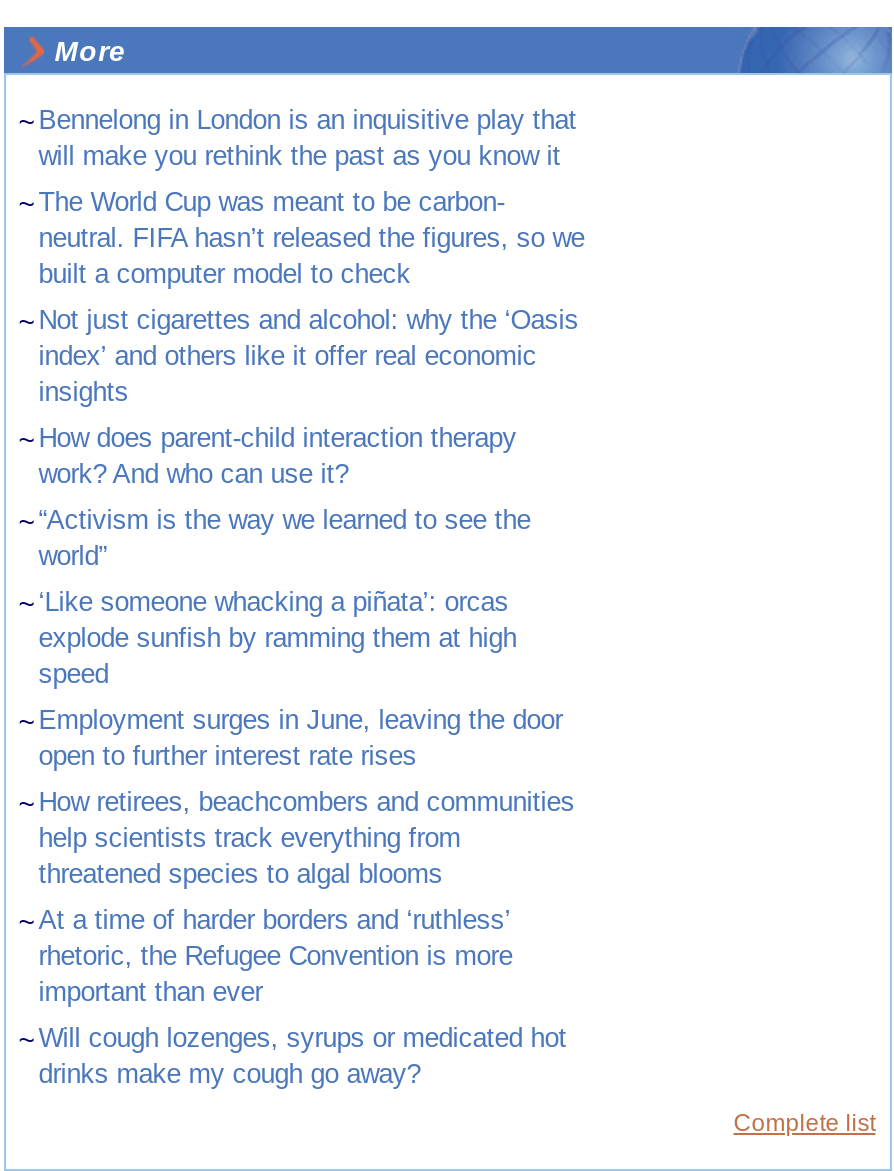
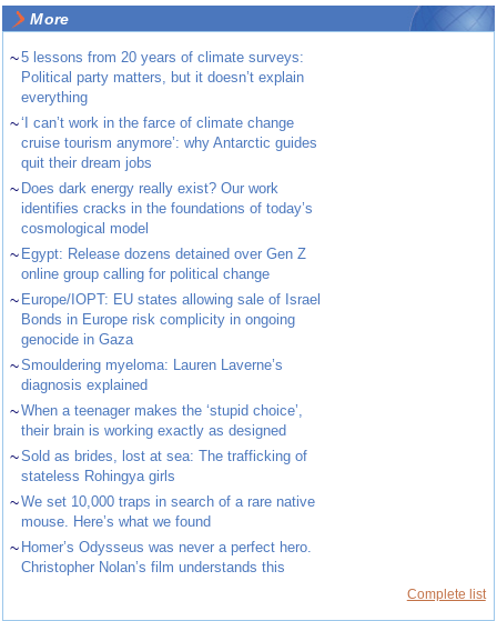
[18,106,576,172] ~ Bennelong in London is an inquisitive play that | will make you rethink the past as you know it -> [10,49,304,106] ~ 5 lessons from 20 years of climate surveys: | Political party matters, but it doesn’t explain | everything
[18,188,584,290] ~ The World Cup was meant to be carbon- | neutral. FIFA hasn’t released the figures, so we | built a computer model to check -> [10,115,318,172] ~ ‘I can’t work in the farce of climate change | cruise tourism anymore’: why Antarctic guides | quit their dream jobs
[18,306,578,408] ~ Not just cigarettes and alcohol: why the ‘Oasis | index’ and others like it offer real economic | insights -> [10,181,313,237] ~ Does dark energy really exist? Our work | identifies cracks in the foundations of today’s | cosmological model
[18,424,516,490] ~ How does parent-child interaction therapy | work? And who can use it? -> [10,246,306,283] ~ Egypt: Release dozens detained over Gen Z | online group calling for political change
[18,506,530,572] ~ “Activism is the way we learned to see the | world” -> [10,292,321,348] ~ Europe/IOPT: EU states allowing sale of Israel | Bonds in Europe risk complicity in ongoing | genocide in Gaza
[18,588,516,690] ~ ‘Like someone whacking a piñata’: orcas | explode sunfish by ramming them at high | speed -> [10,357,283,394] ~ Smouldering myeloma: Lauren Laverne’s | diagnosis explained
[18,706,562,772] ~ Employment surges in June, leaving the door | open to further interest rate rises -> [10,403,303,439] ~ When a teenager makes the ‘stupid choice’, | their brain is working exactly as designed
[18,788,574,890] ~ How retirees, beachcombers and communities | help scientists track everything from | threatened species to algal blooms -> [10,448,308,485] ~ Sold as brides, lost at sea: The trafficking of | stateless Rohingya girls
[18,906,512,1008] ~ At a time of harder borders and ‘ruthless’ | rhetoric, the Refugee Convention is more | important than ever -> [10,494,315,530] ~ We set 10,000 traps in search of a rare native | mouse. Here’s what we found
[18,1024,566,1090] ~ Will cough lozenges, syrups or medicated hot | drinks make my cough go away? -> [10,539,312,576] ~ Homer’s Odysseus was never a perfect hero. | Christopher Nolan’s film understands this

